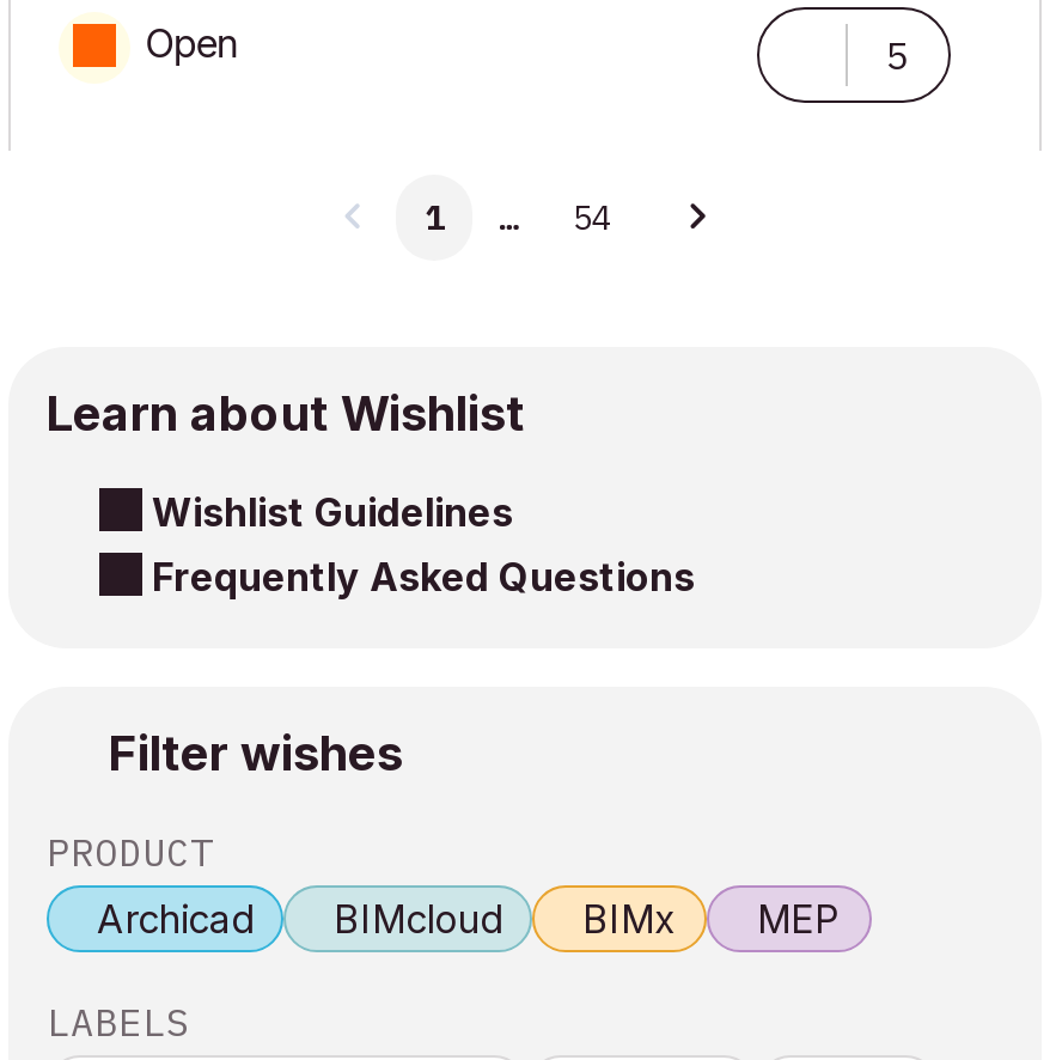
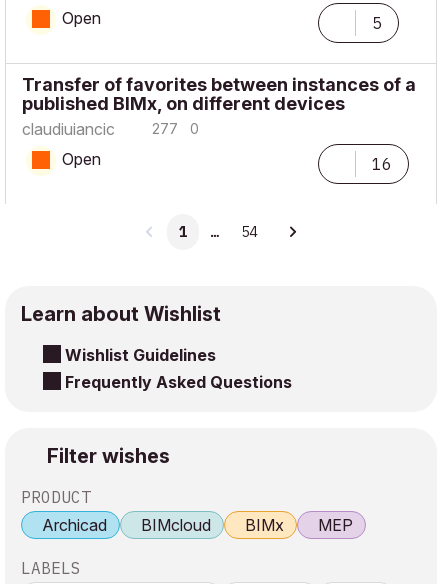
none -> [22,74,416,174] Transfer of favorites between instances of a | published BIMx, on different devices | claudiuiancic | 277 | 0 | Open | 16

